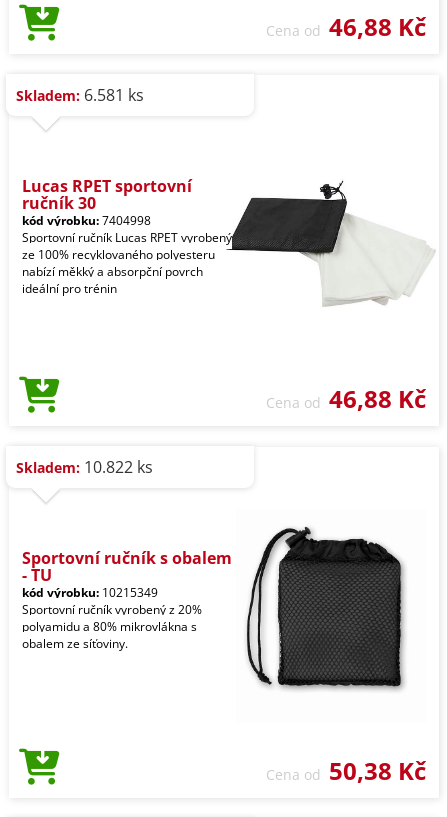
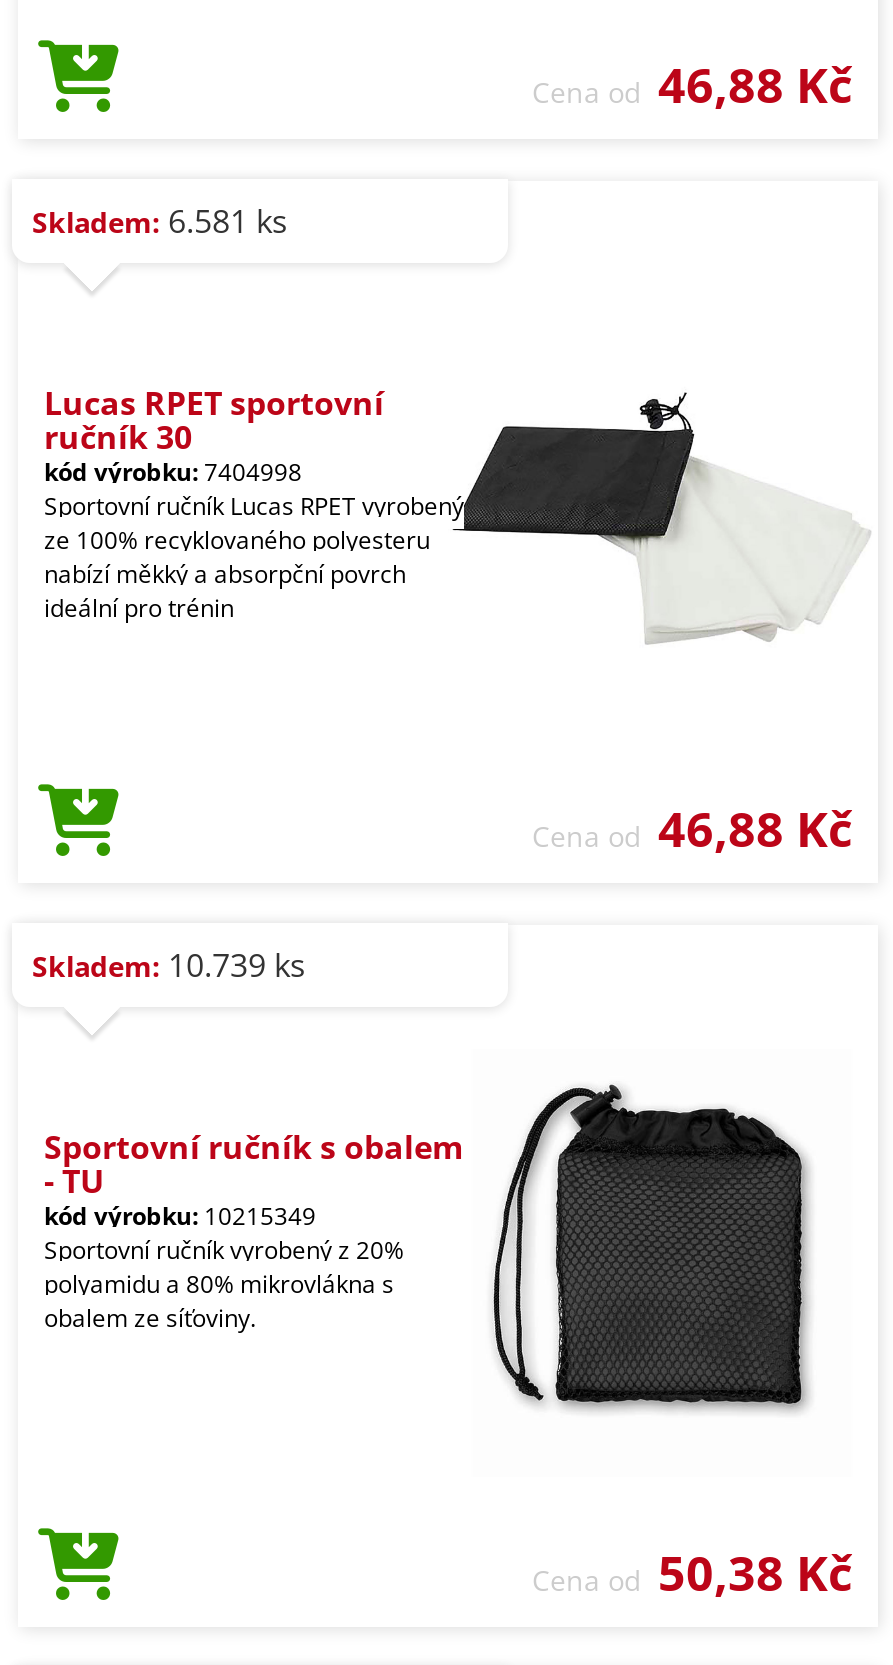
[16,456,153,478] Skladem: 10.822 ks -> [32,943,306,987] Skladem: 10.739 ks

